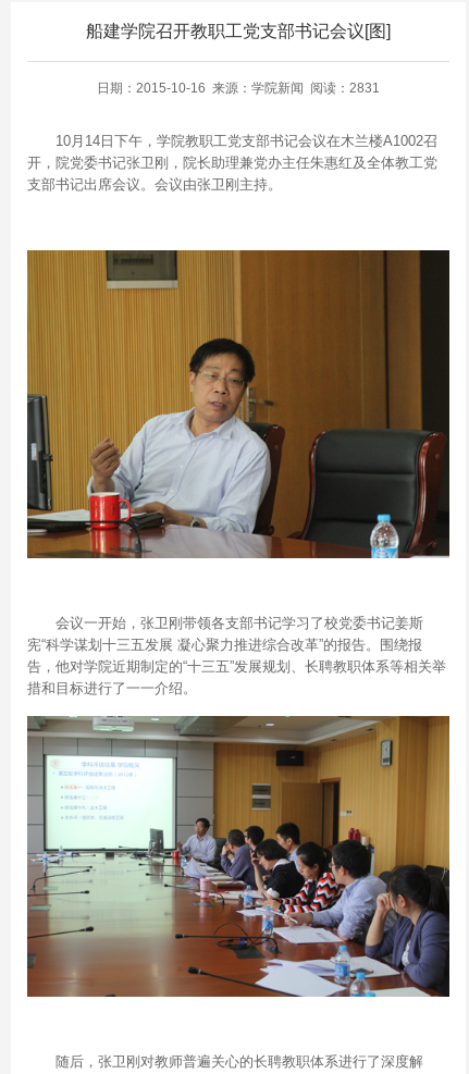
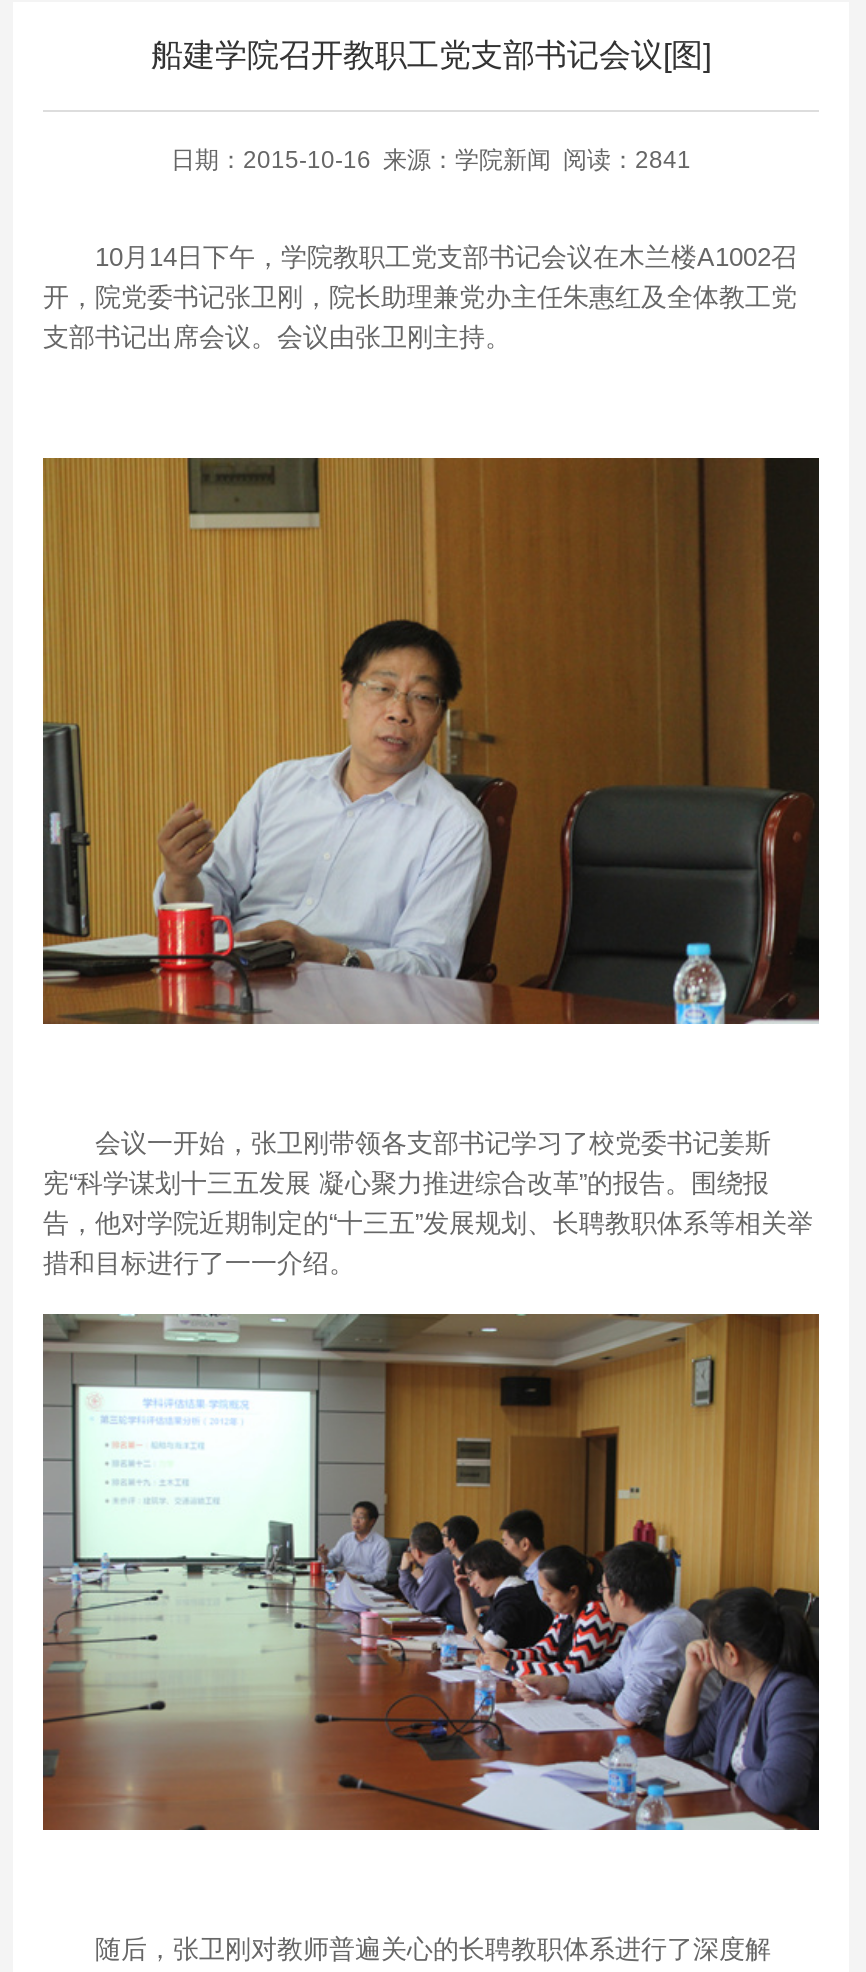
[97,80,380,96] 日期：2015-10-16 来源：学院新闻 阅读：2831 -> [171,146,691,174] 日期：2015-10-16 来源：学院新闻 阅读：2841

